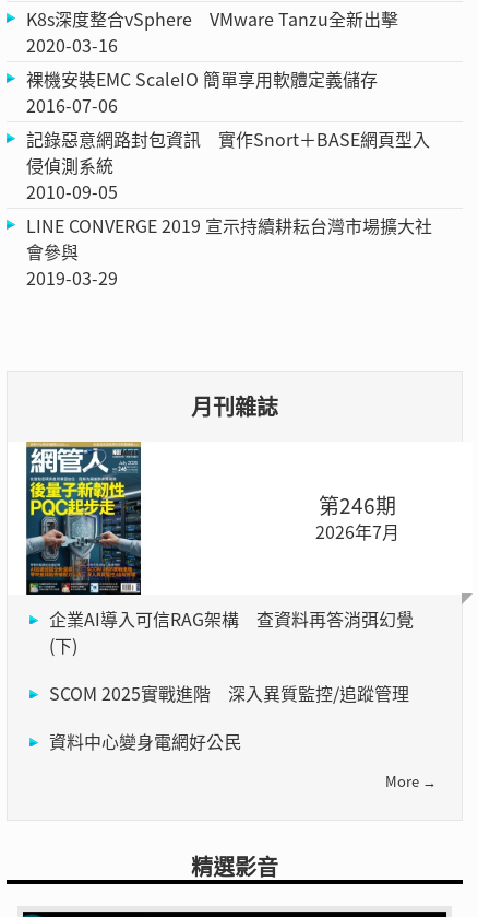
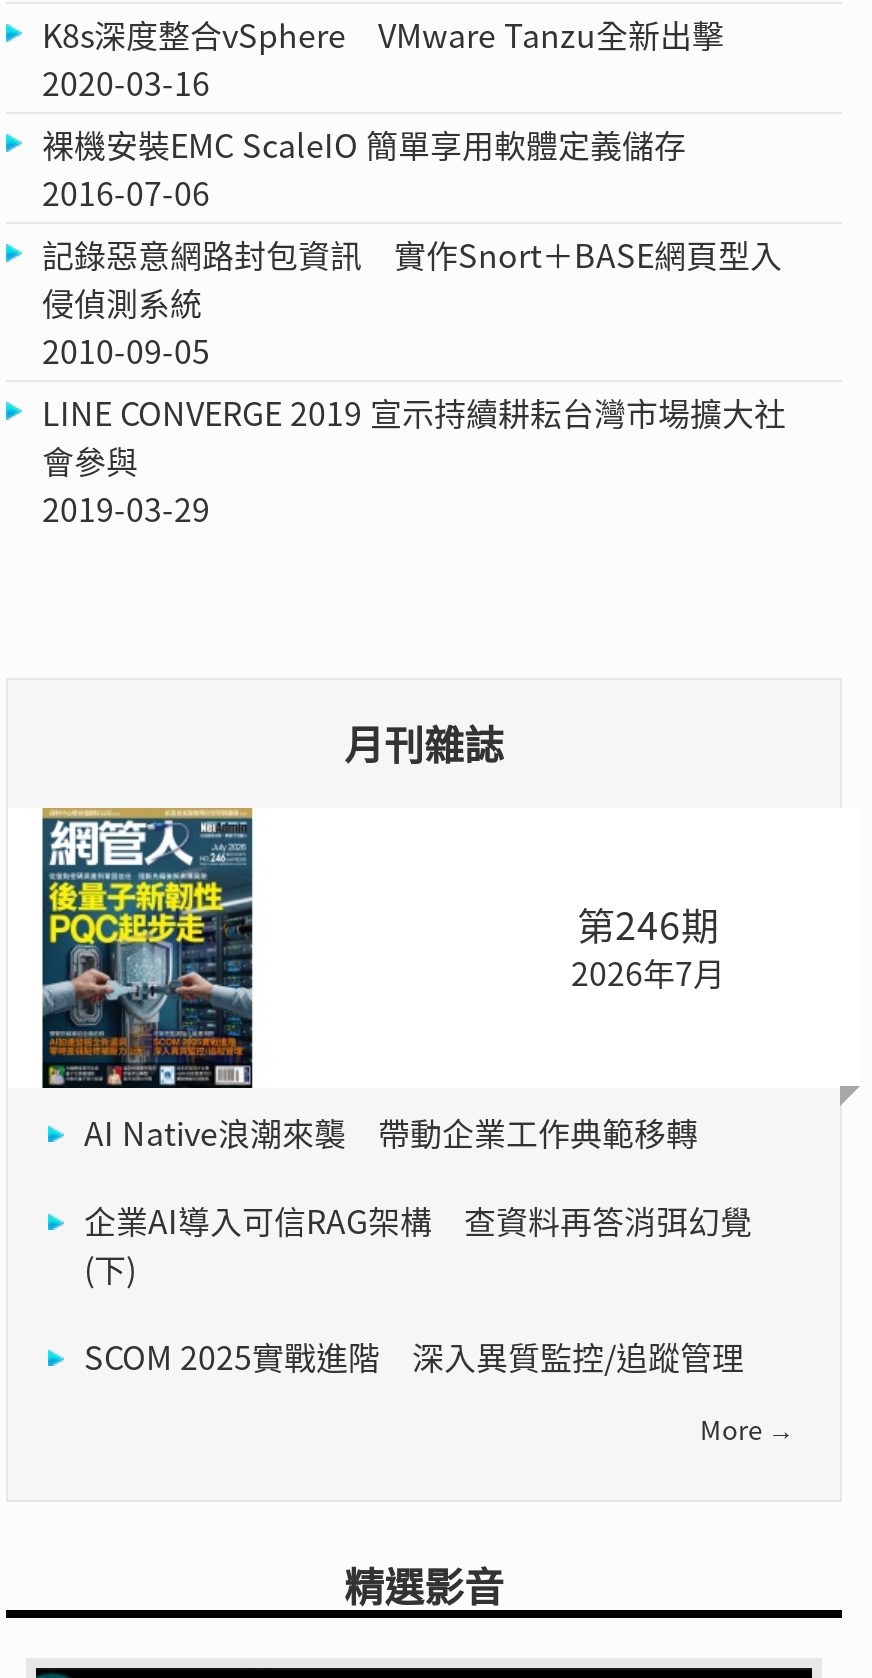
none -> [84,1108,698,1156] AI Native浪潮來襲 帶動企業工作典範移轉
moved [49,606,414,706] -> [84,1196,752,1380]: 企業AI導入可信RAG架構 查資料再答消弭幻覺 | (下) | SCOM 2025實戰進階 深入異質監控/追蹤管理
[49,728,241,754] 資料中心變身電網好公民 -> none

